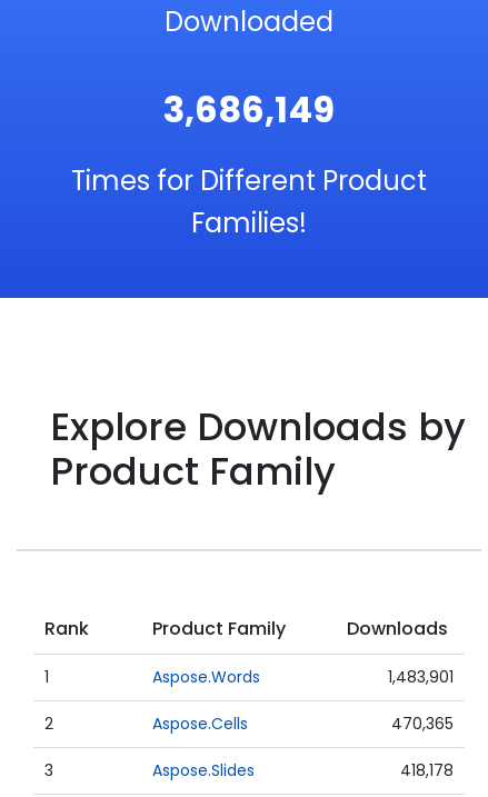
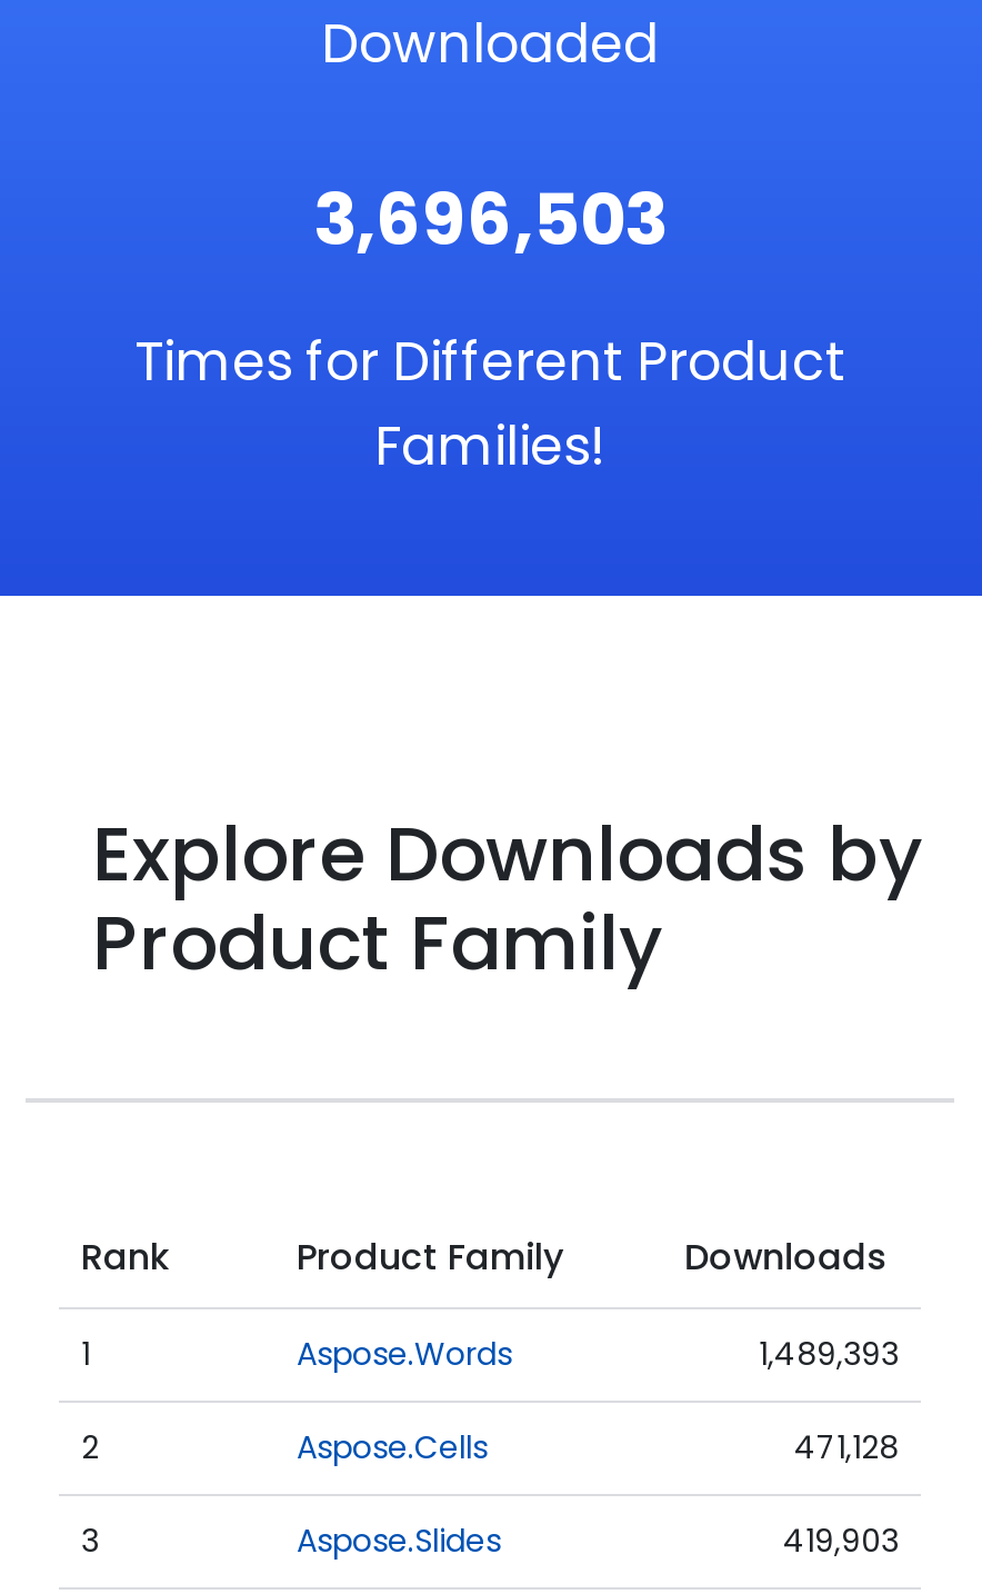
[163,84,335,135] 3,686,149 -> [313,169,667,269] 3,696,503
[388,666,454,688] 1,483,901 -> [759,1332,899,1376] 1,489,393
[391,713,454,735] 470,365 -> [794,1425,899,1470] 471,128
[400,759,454,781] 418,178 -> [783,1518,899,1563] 419,903

